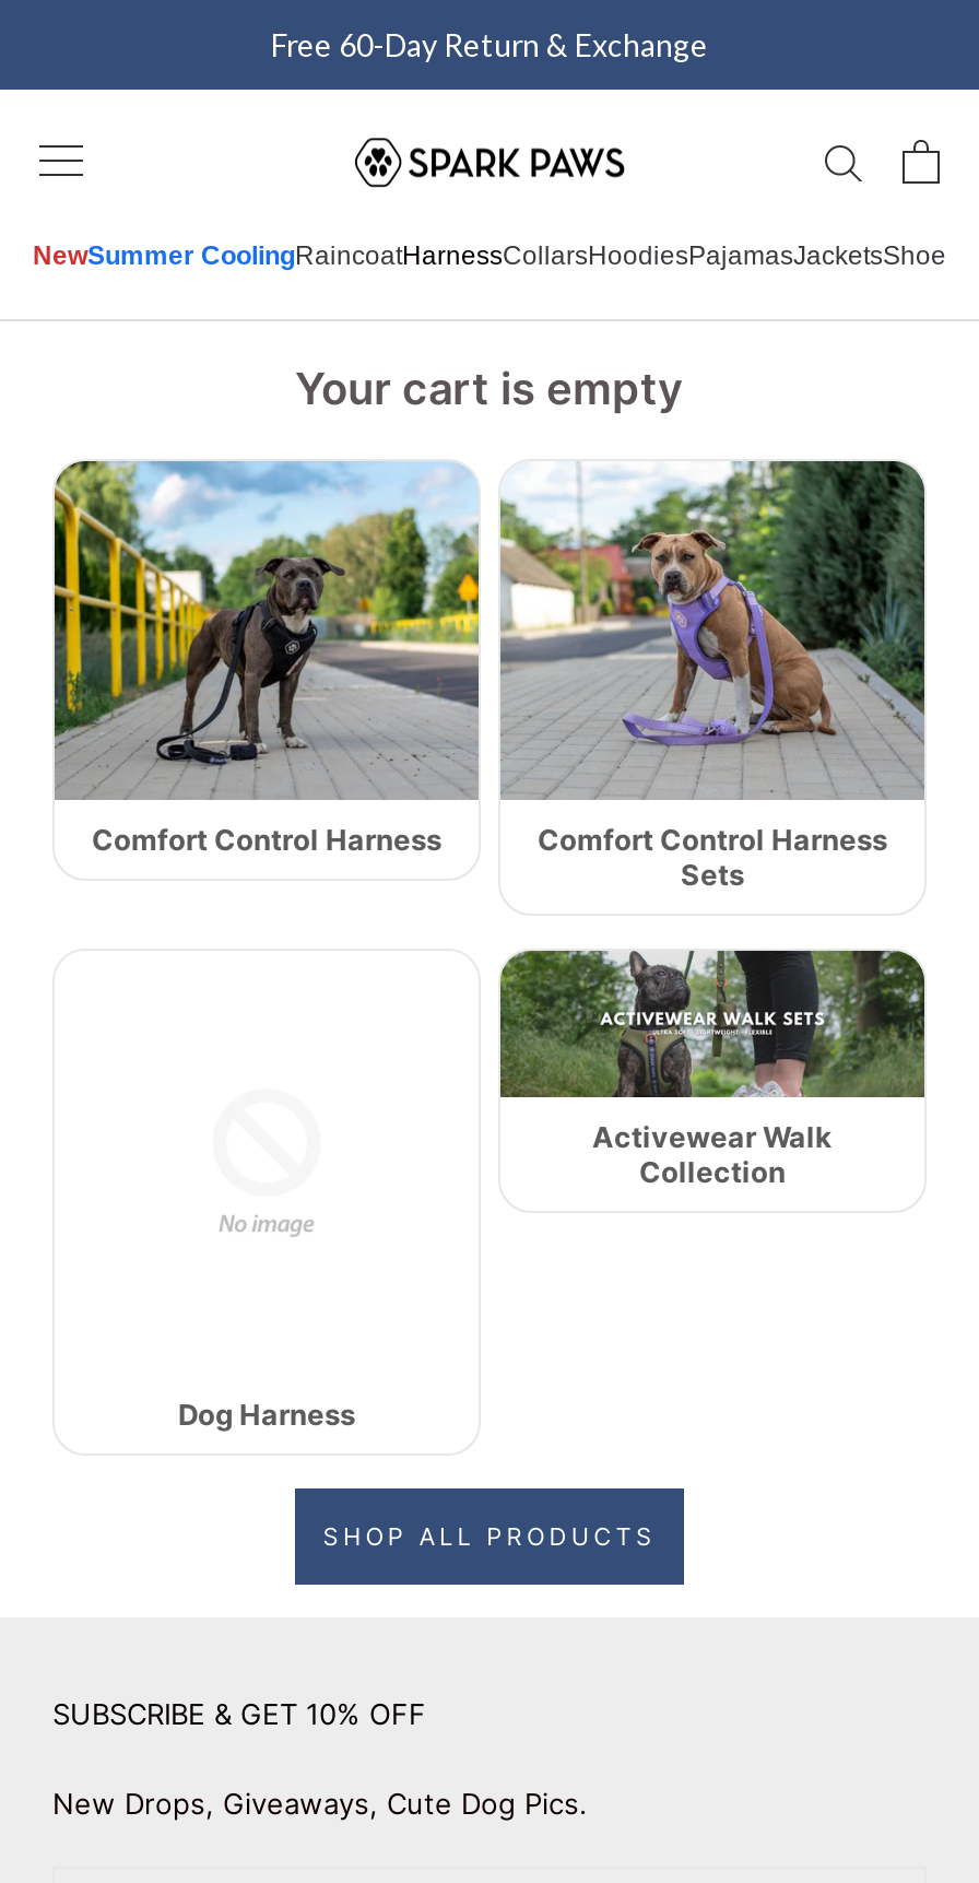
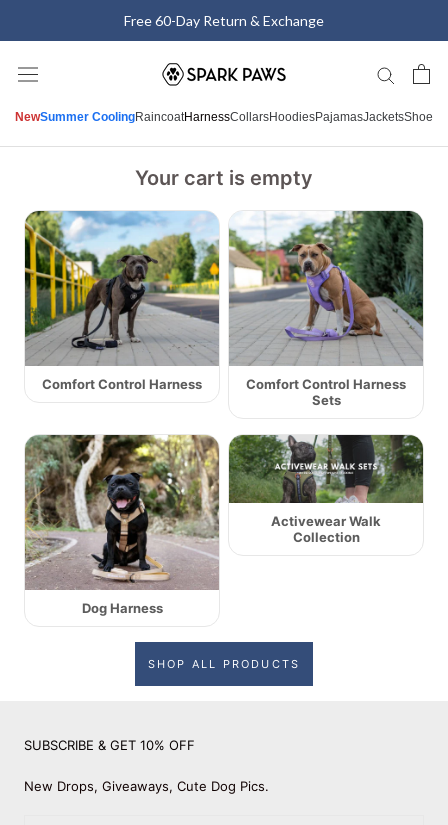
none -> [24,434,220,591] [image]

